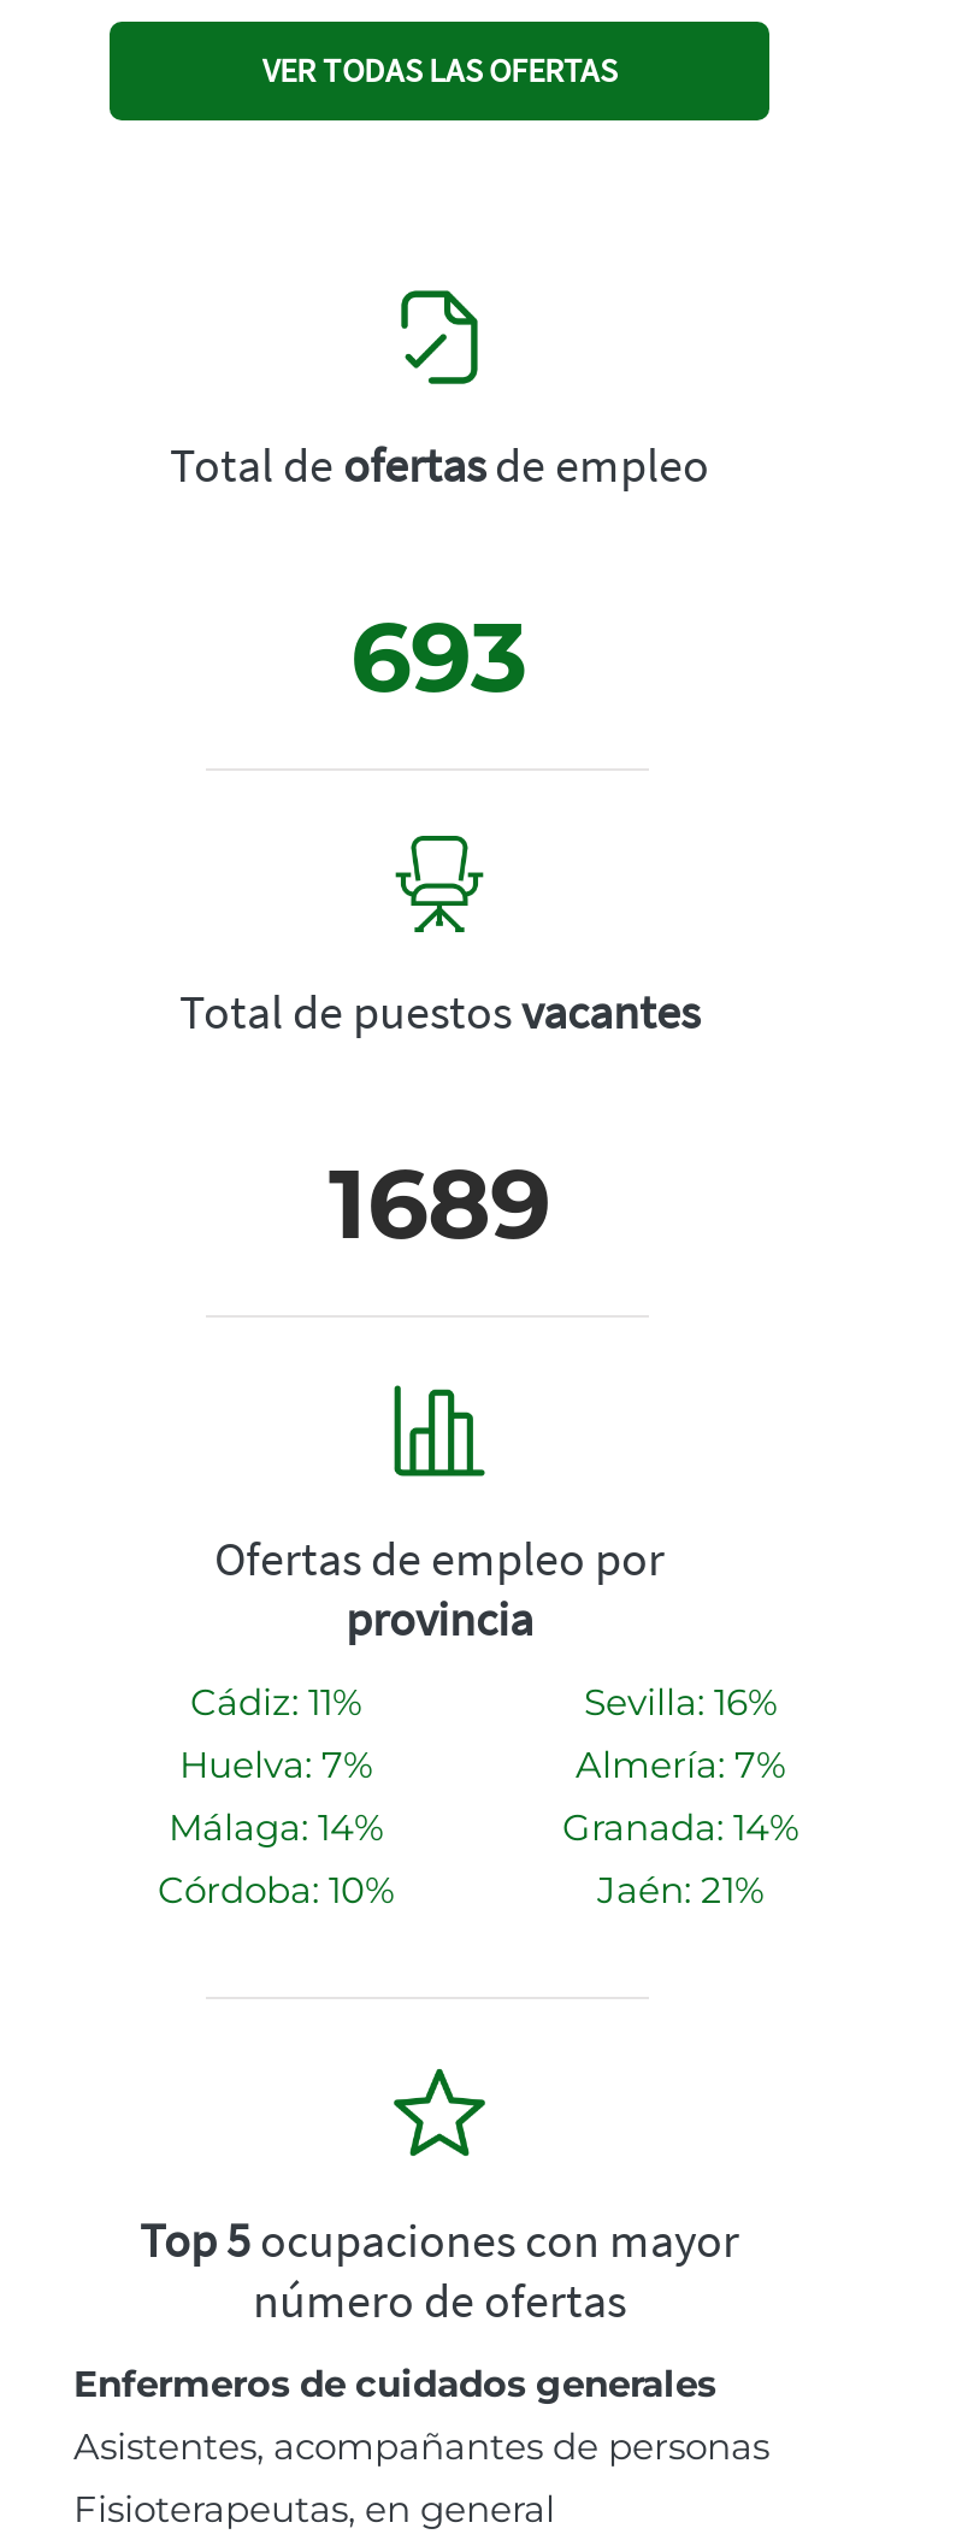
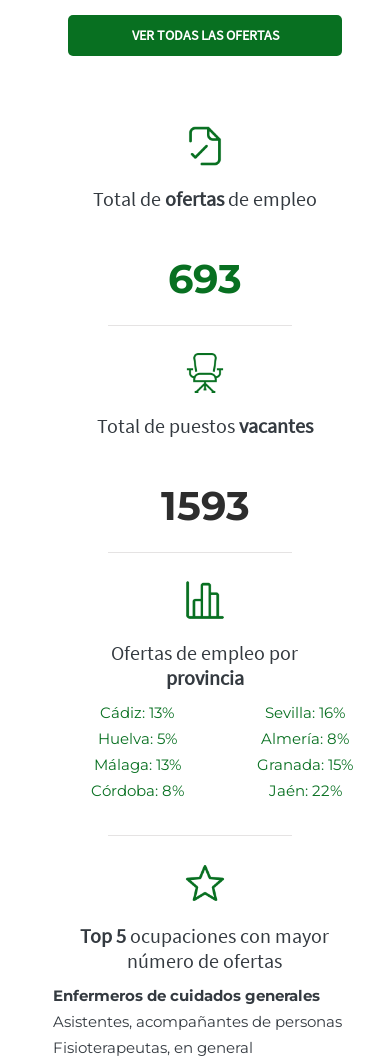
[329,1145,550,1263] 1689 -> [160,481,249,530] 1593
[190,1679,361,1725] Cádiz: 11% -> [100,703,174,722] Cádiz: 13%
[179,1742,372,1788] Huelva: 7% -> [97,729,176,748] Huelva: 5%
[576,1742,785,1788] Almería: 7% -> [261,729,349,748] Almería: 8%
[169,1805,383,1850] Málaga: 14% -> [93,755,180,774] Málaga: 13%
[562,1805,798,1850] Granada: 14% -> [257,755,353,774] Granada: 15%
[158,1867,394,1913] Córdoba: 10% -> [90,781,183,800] Córdoba: 8%
[597,1867,763,1913] Jaén: 21% -> [268,781,341,800] Jaén: 22%

